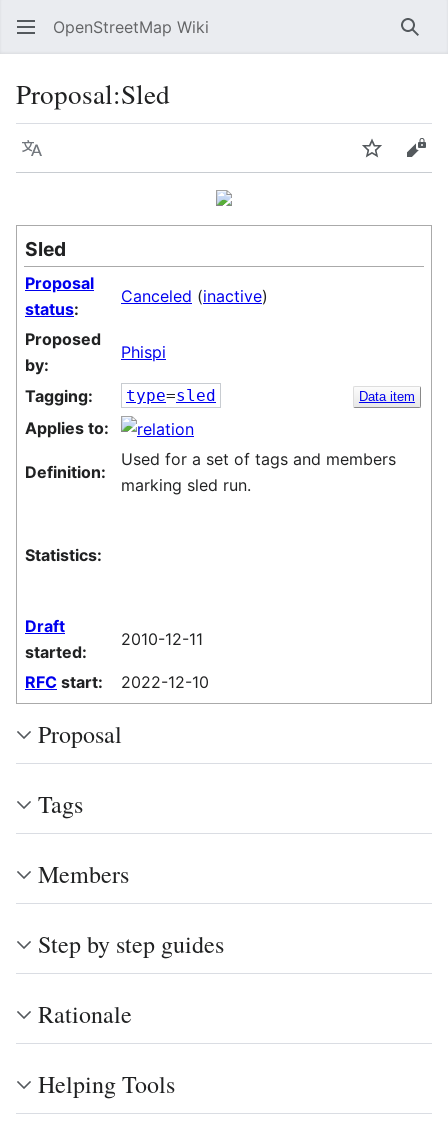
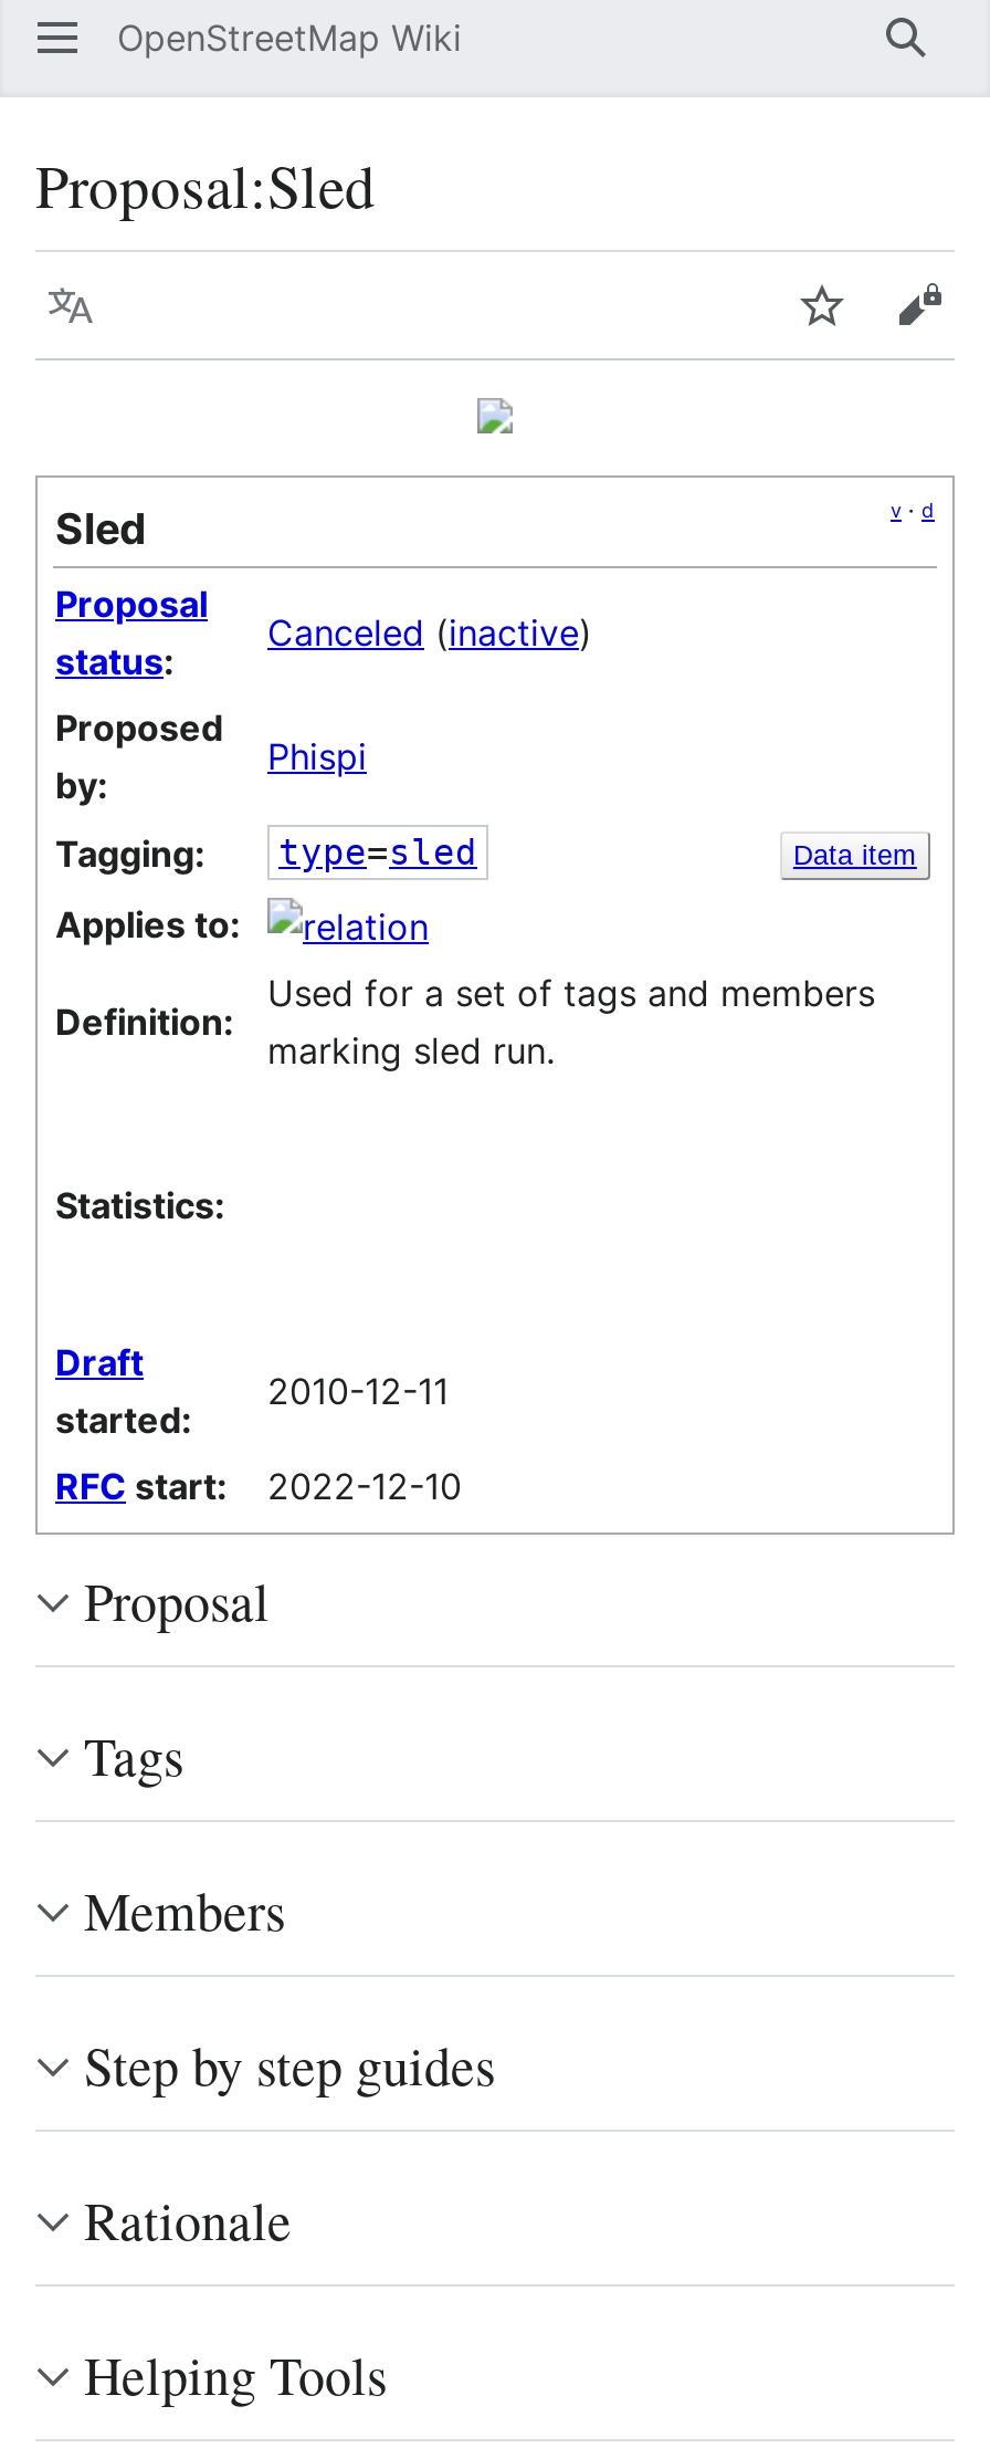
none -> [891,498,935,522] v · d

